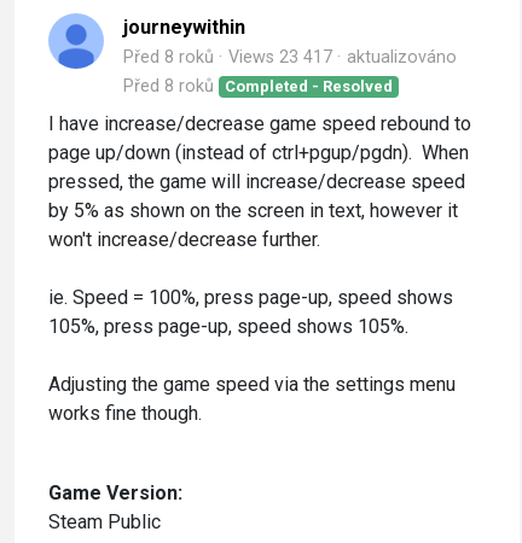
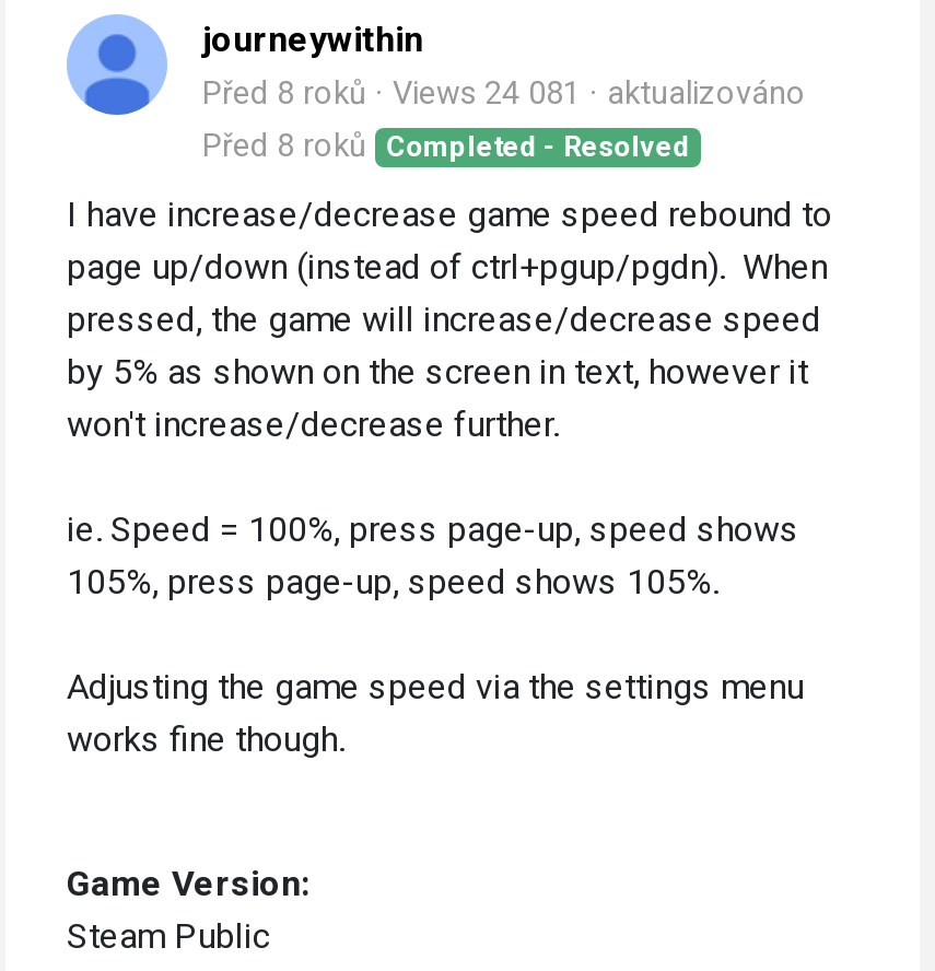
[123,47,332,68] Před 8 roků Views 23 417 -> [202,75,581,113] Před 8 roků Views 24 081

